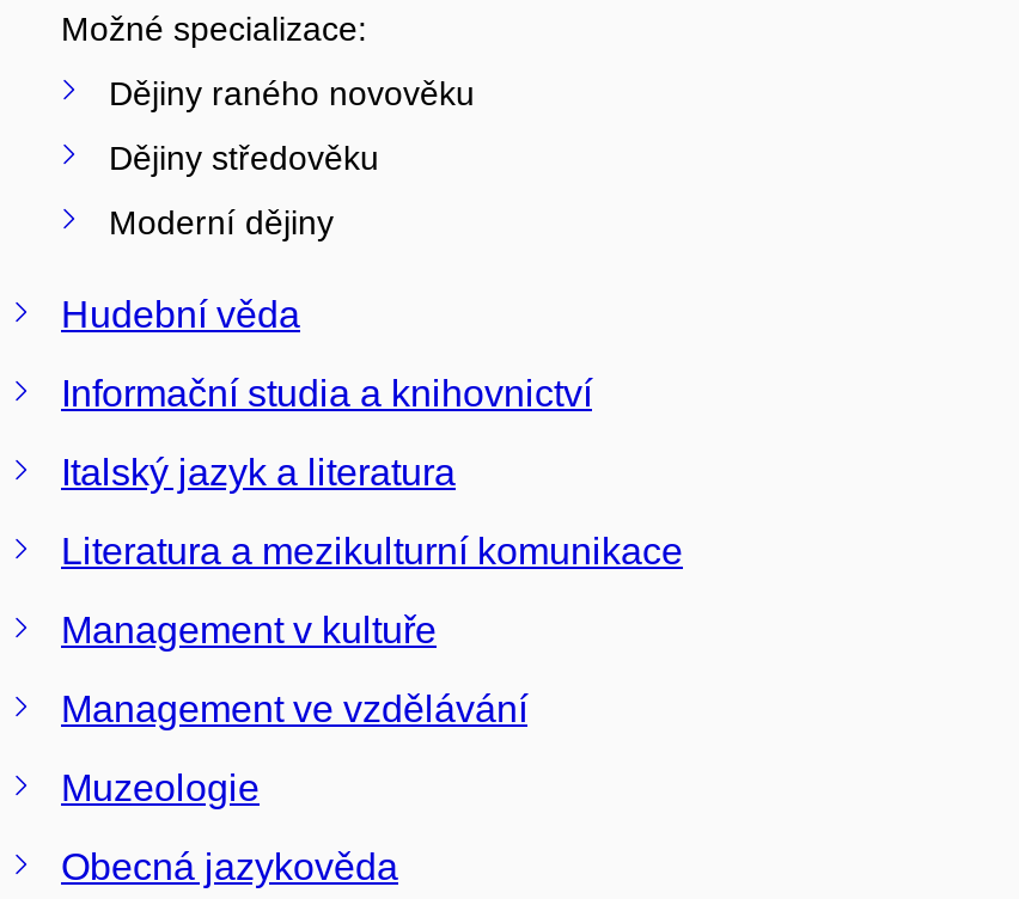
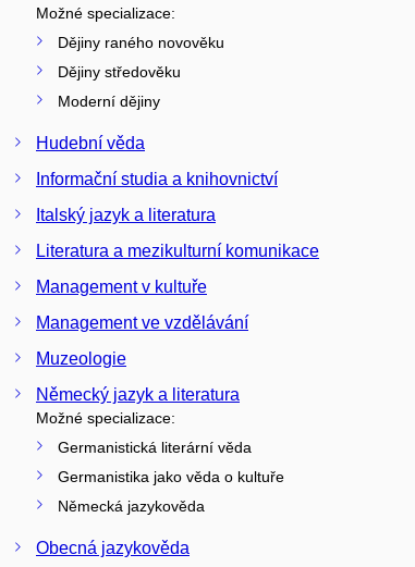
none -> [36,385,284,515] Německý jazyk a literatura | Možné specializace: | Germanistická literární věda | Germanistika jako věda o kultuře | Německá jazykověda

